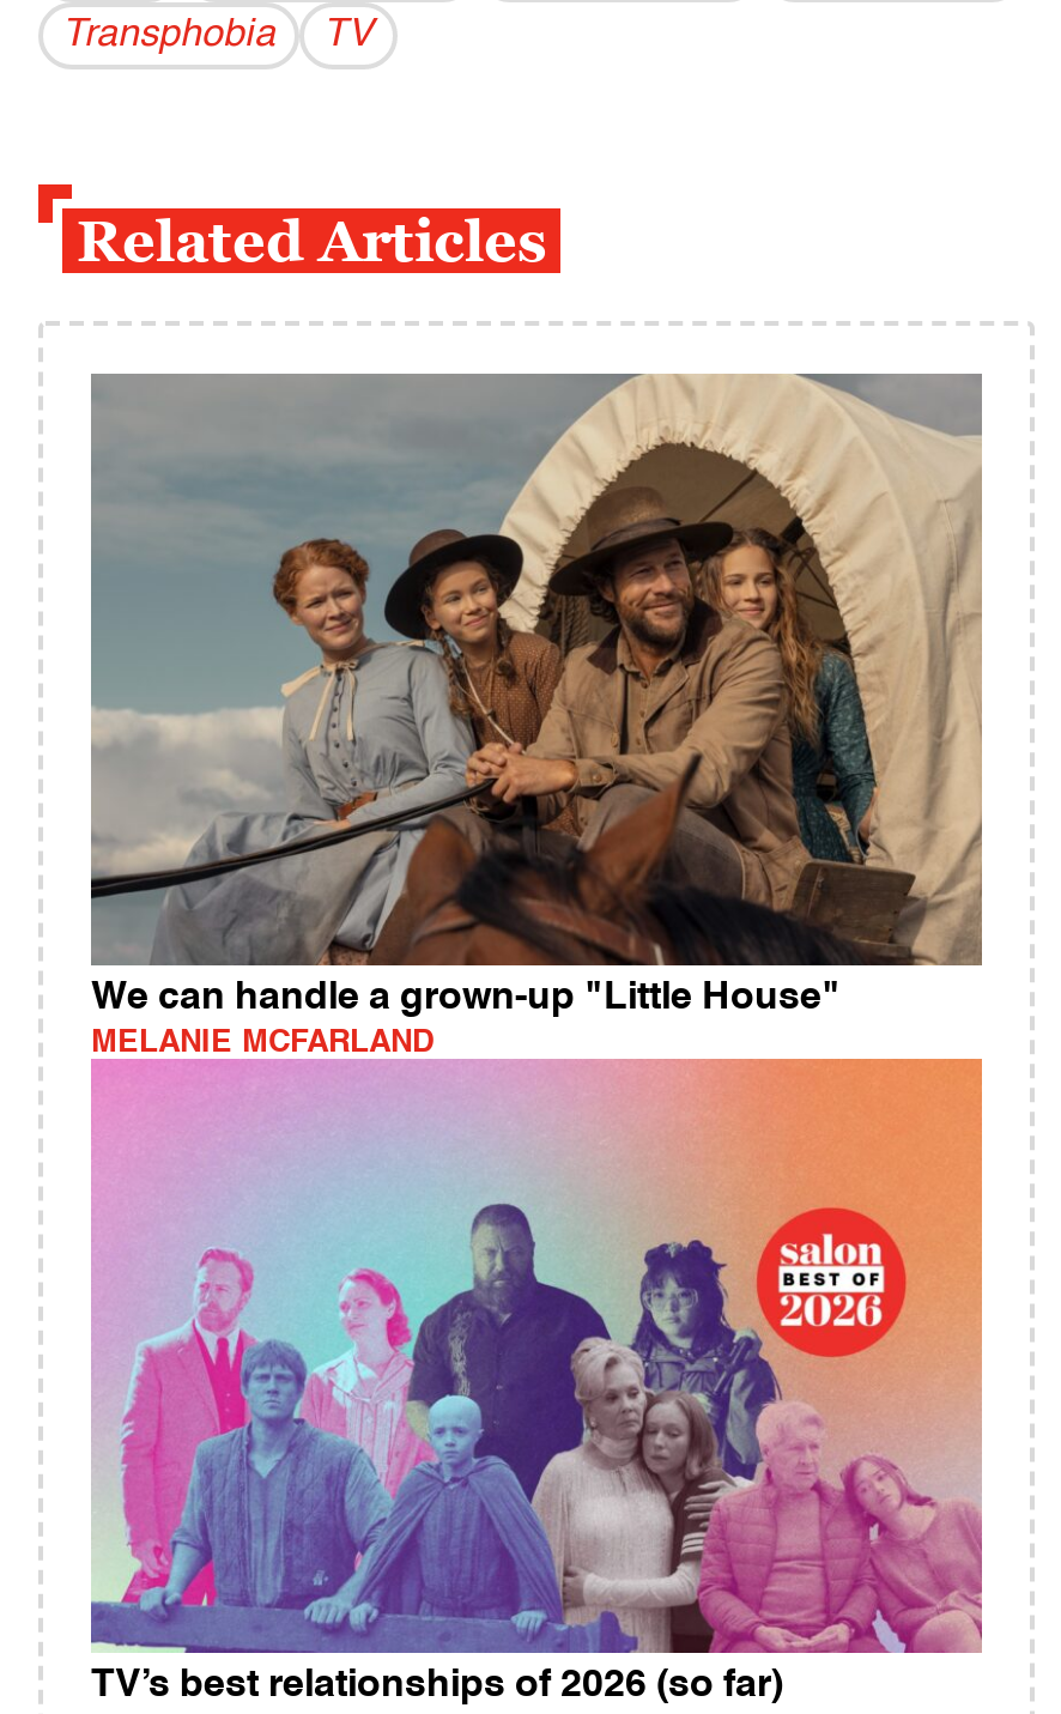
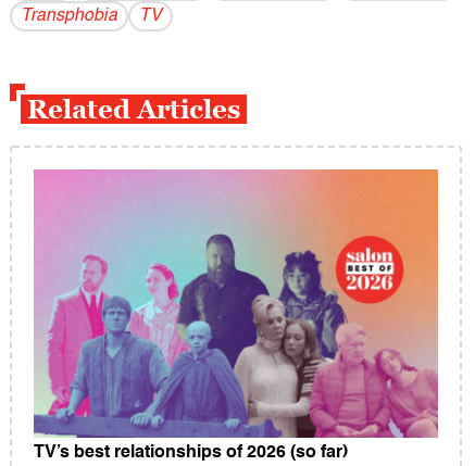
[89,374,982,1060] [image] | We can handle a grown-up "Little House" | MELANIE MCFARLAND -> none

